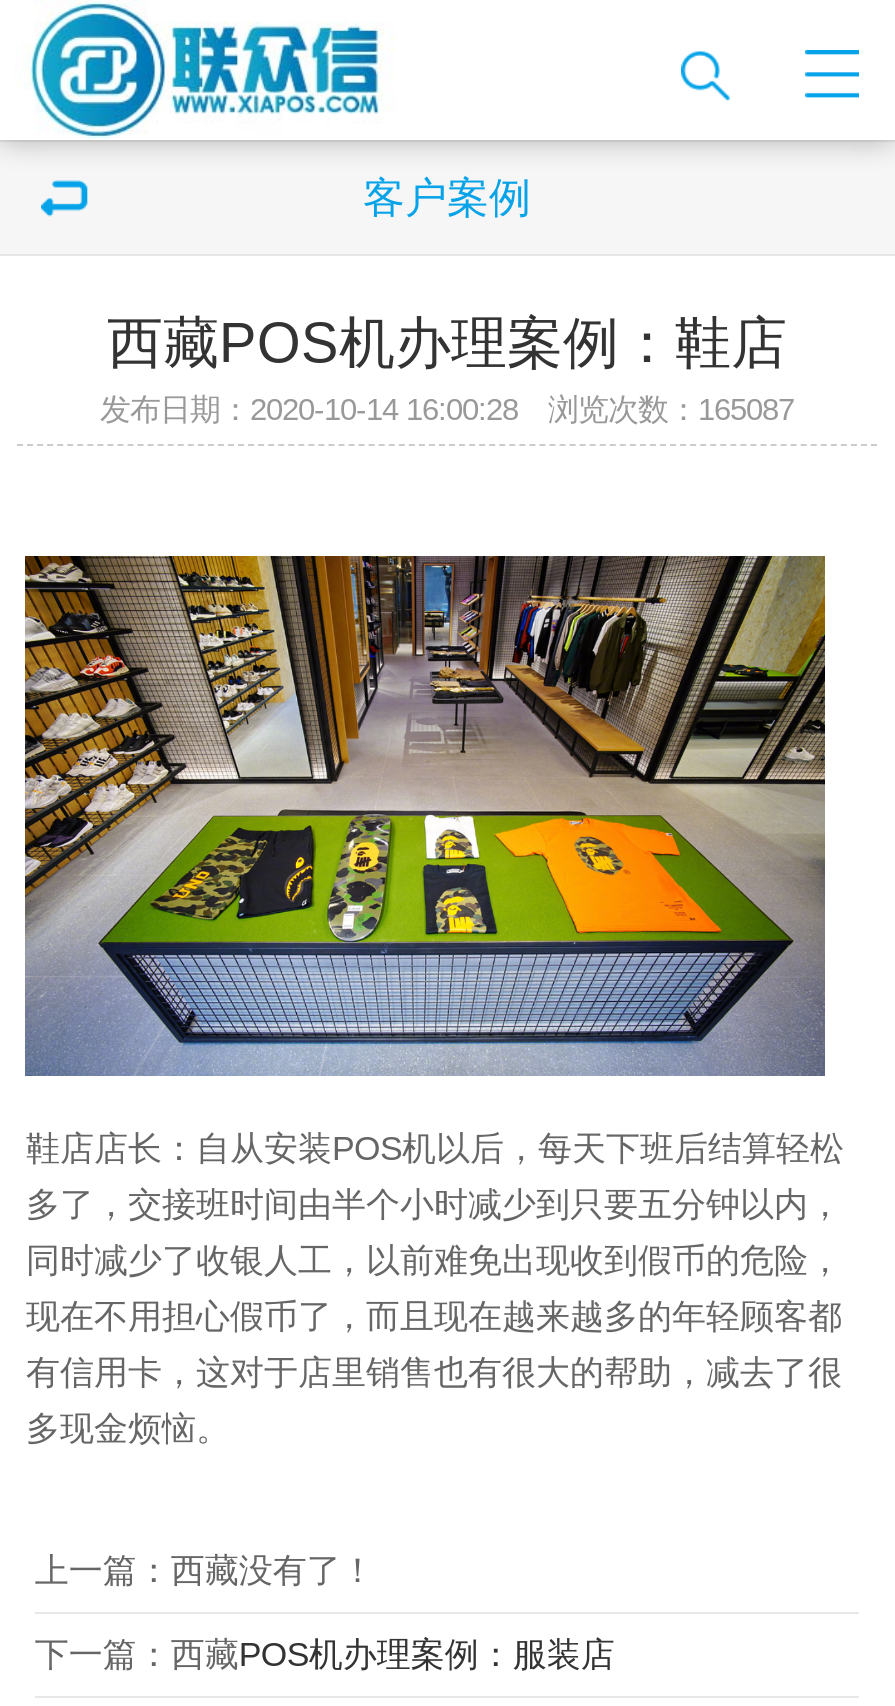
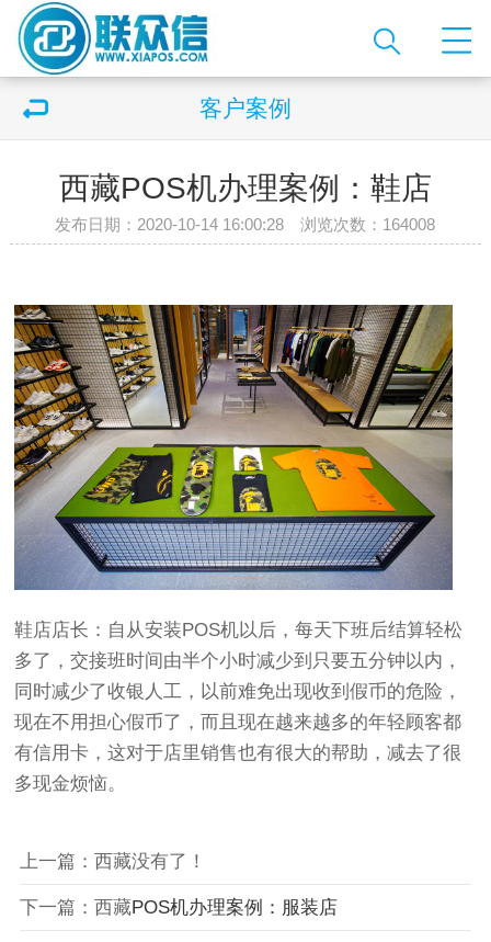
[100,392,794,426] 发布日期：2020-10-14 16:00:28 浏览次数：165087 -> [55,215,436,234] 发布日期：2020-10-14 16:00:28 浏览次数：164008

